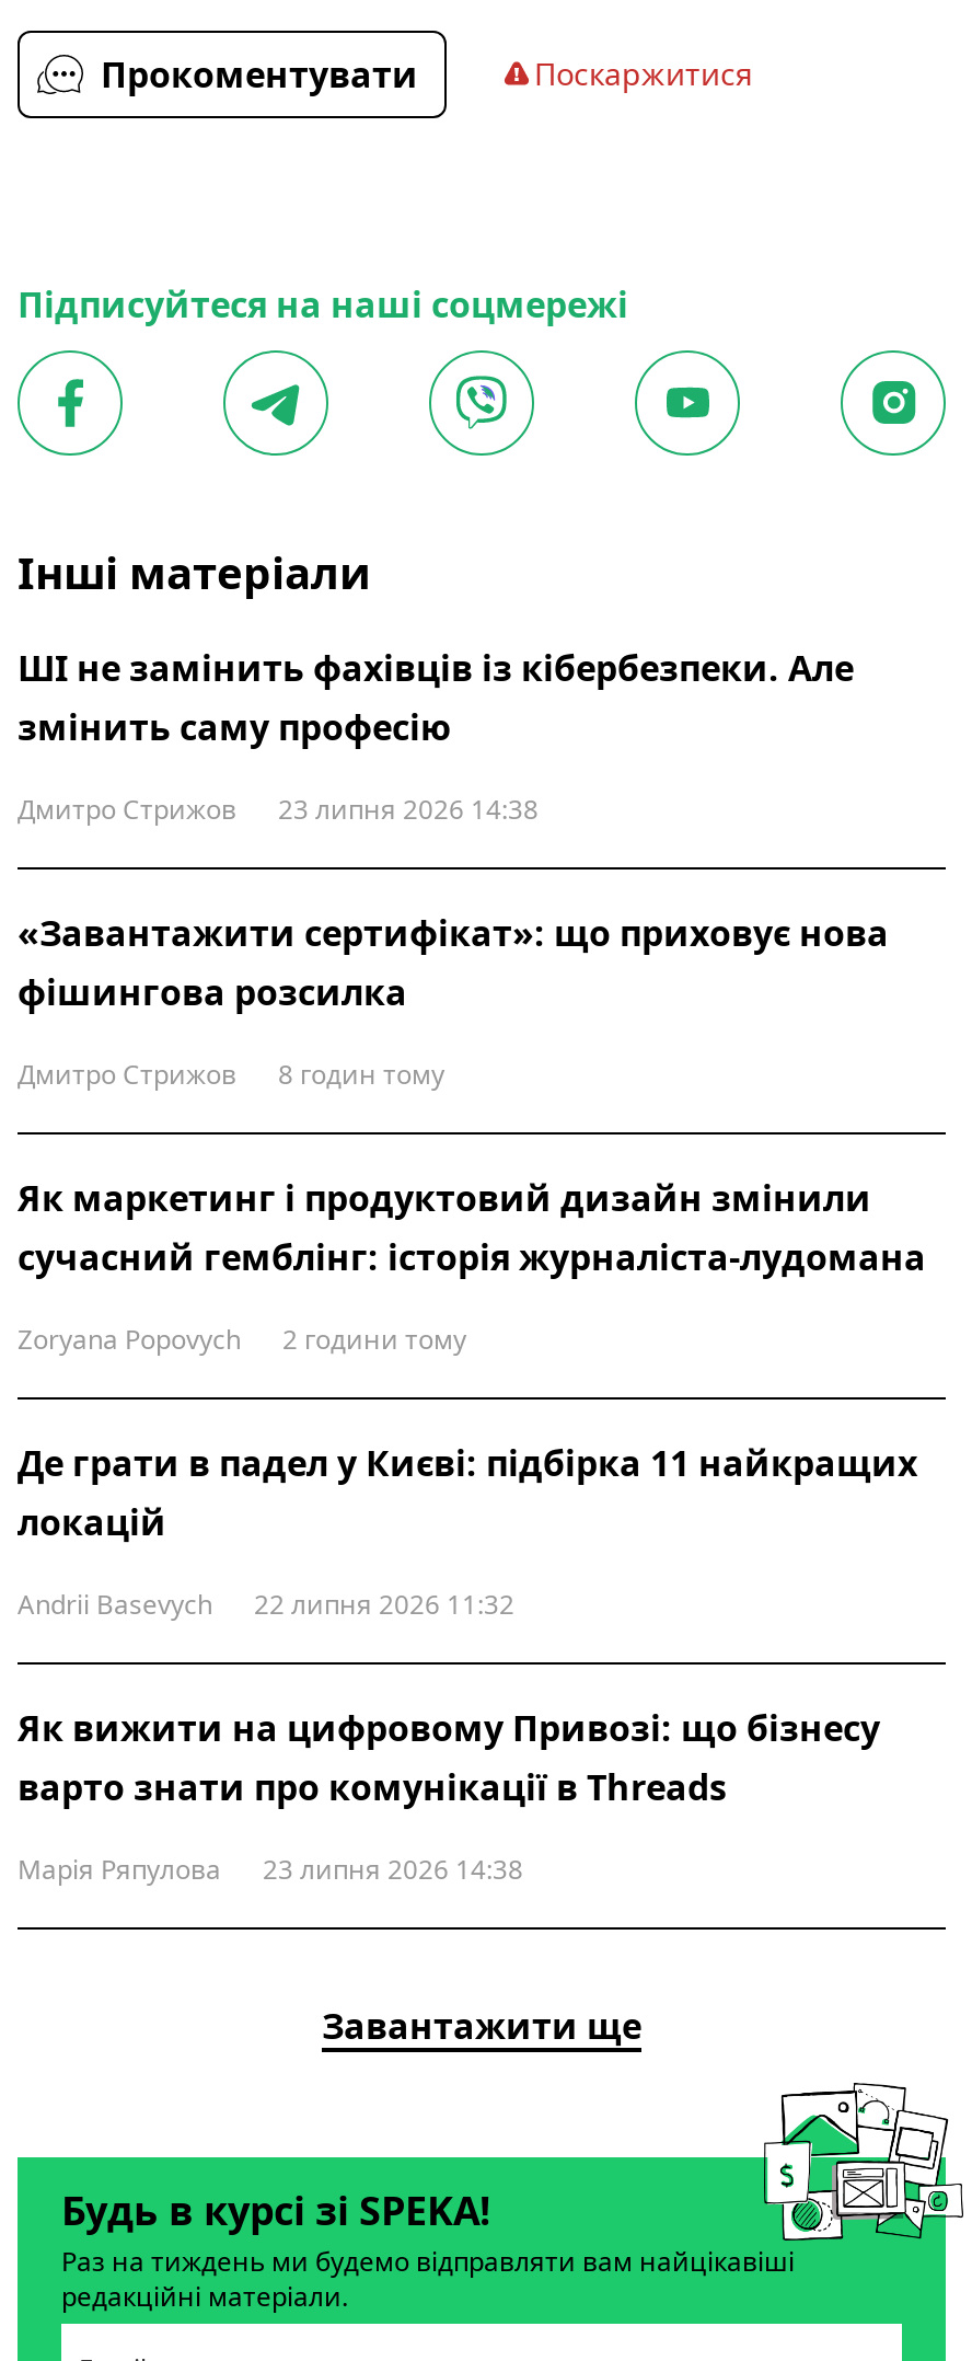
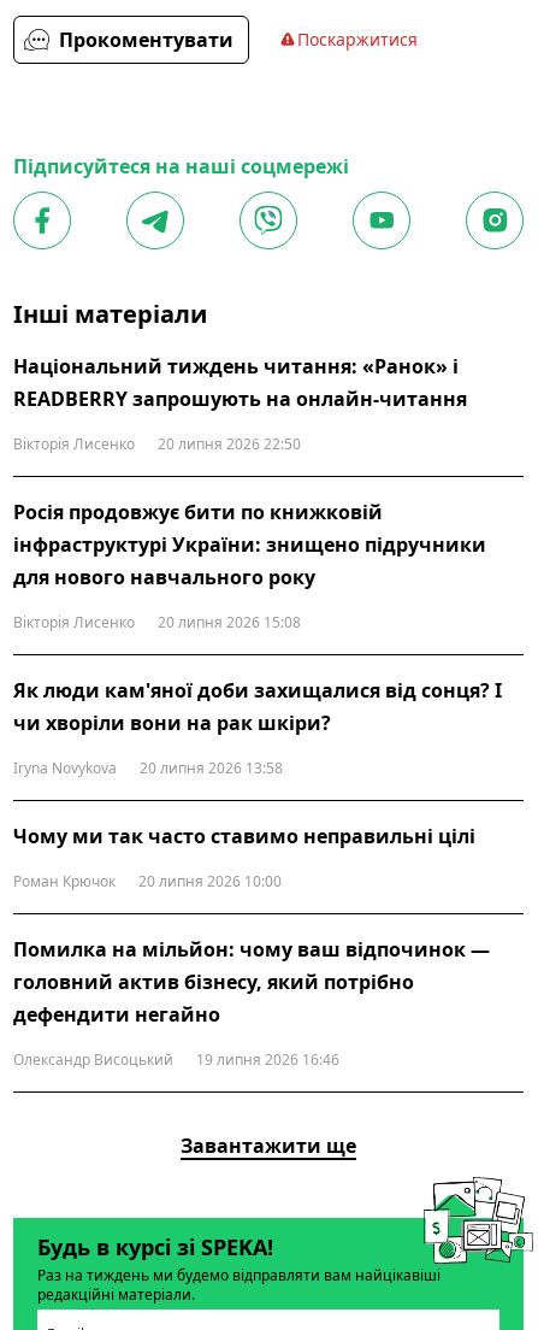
[18,644,854,751] ШІ не замінить фахівців із кібербезпеки. Але | змінить саму професію -> [13,353,467,412] Національний тиждень читання: «Ранок» і | READBERRY запрошують на онлайн-читання
[18,791,539,828] Дмитро Стрижов | 23 липня 2026 14:38 -> [13,434,301,454] Вікторія Лисенко | 20 липня 2026 22:50
[18,909,889,1016] «Завантажити сертифікат»: що приховує нова | фішингова розсилка -> [13,499,486,590] Росія продовжує бити по книжковій | інфраструктурі України: знищено підручники | для нового навчального року
[18,1056,444,1093] Дмитро Стрижов | 8 годин тому -> [13,612,301,632] Вікторія Лисенко | 20 липня 2026 15:08
[18,1174,926,1281] Як маркетинг і продуктовий дизайн змінили | сучасний гемблінг: історія журналіста-лудомана -> [13,677,502,736] Як люди кам'яної доби захищалися від сонця? І | чи хворіли вони на рак шкіри?
[18,1321,466,1358] Zoryana Popovych | 2 години тому -> [13,758,283,778] Iryna Novykova | 20 липня 2026 13:58
[18,1439,917,1546] Де грати в падел у Києві: підбірка 11 найкращих | локацій -> [13,823,475,849] Чому ми так часто ставимо неправильні цілі
[18,1586,514,1623] Andrii Basevych | 22 липня 2026 11:32 -> [13,871,282,891] Роман Крючок | 20 липня 2026 10:00
[18,1704,880,1811] Як вижити на цифровому Привозі: що бізнесу | варто знати про комунікації в Threads -> [13,936,490,1028] Помилка на мільйон: чому ваш відпочинок — | головний актив бізнесу, який потрібно | дефендити негайно
[18,1851,523,1888] Марія Ряпулова | 23 липня 2026 14:38 -> [13,1049,339,1070] Олександр Висоцький | 19 липня 2026 16:46

